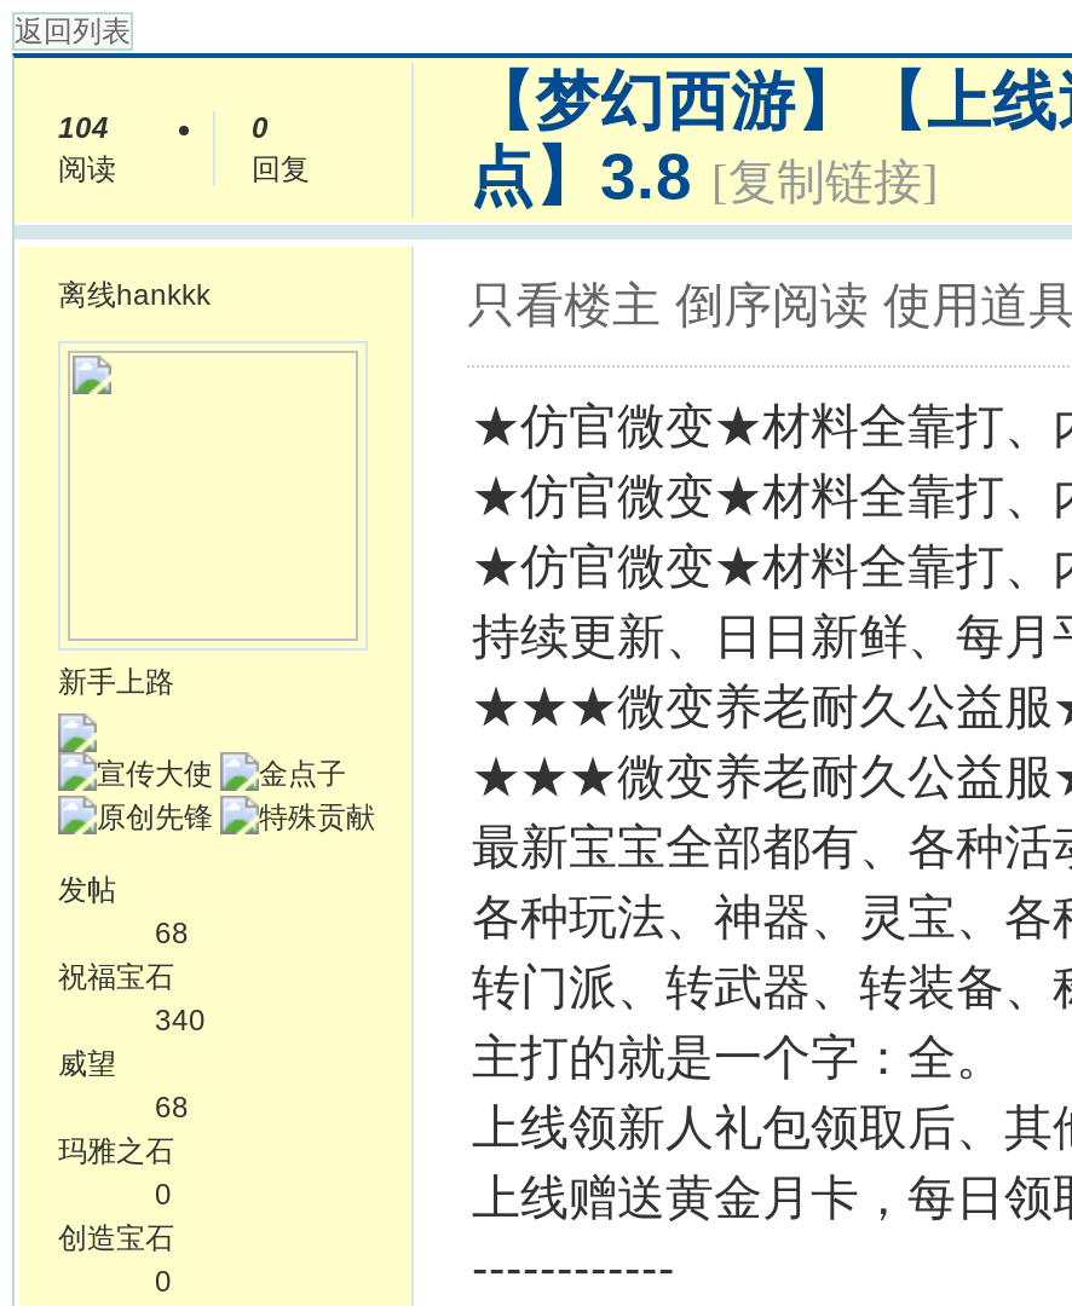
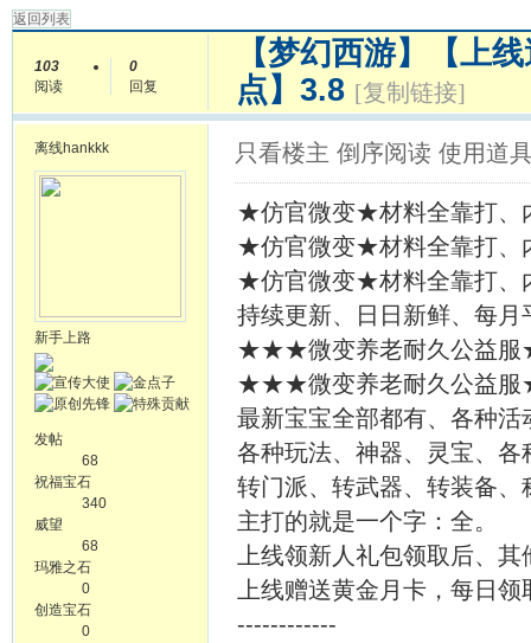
[58,111,109,145] 104 -> [34,58,59,75] 103

